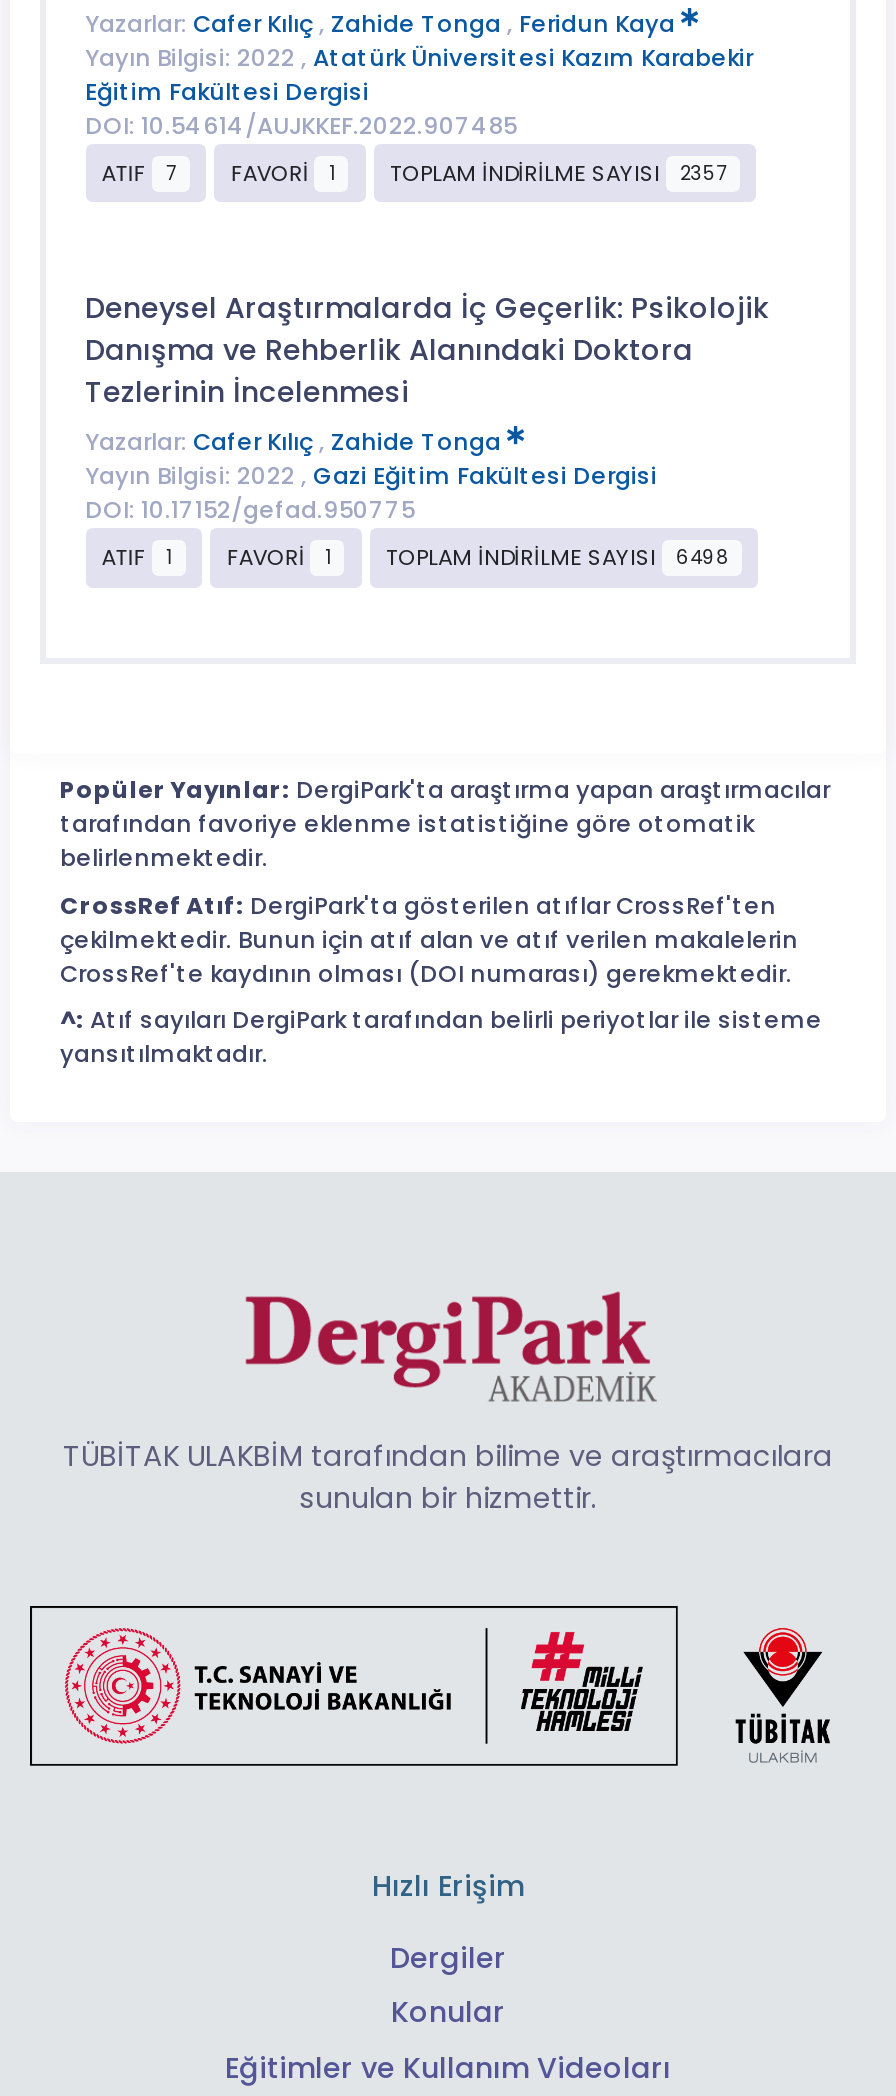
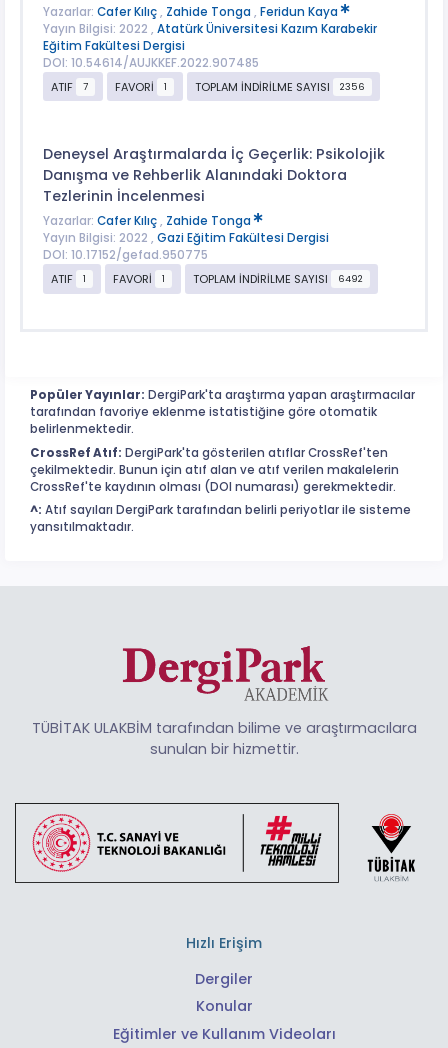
[390,157,726,189] TOPLAM İNDİRİLME SAYISI 2357 -> [195,78,365,94] TOPLAM İNDİRİLME SAYISI 2356
[386,541,728,573] TOPLAM İNDİRİLME SAYISI 6498 -> [193,270,363,286] TOPLAM İNDİRİLME SAYISI 6492

